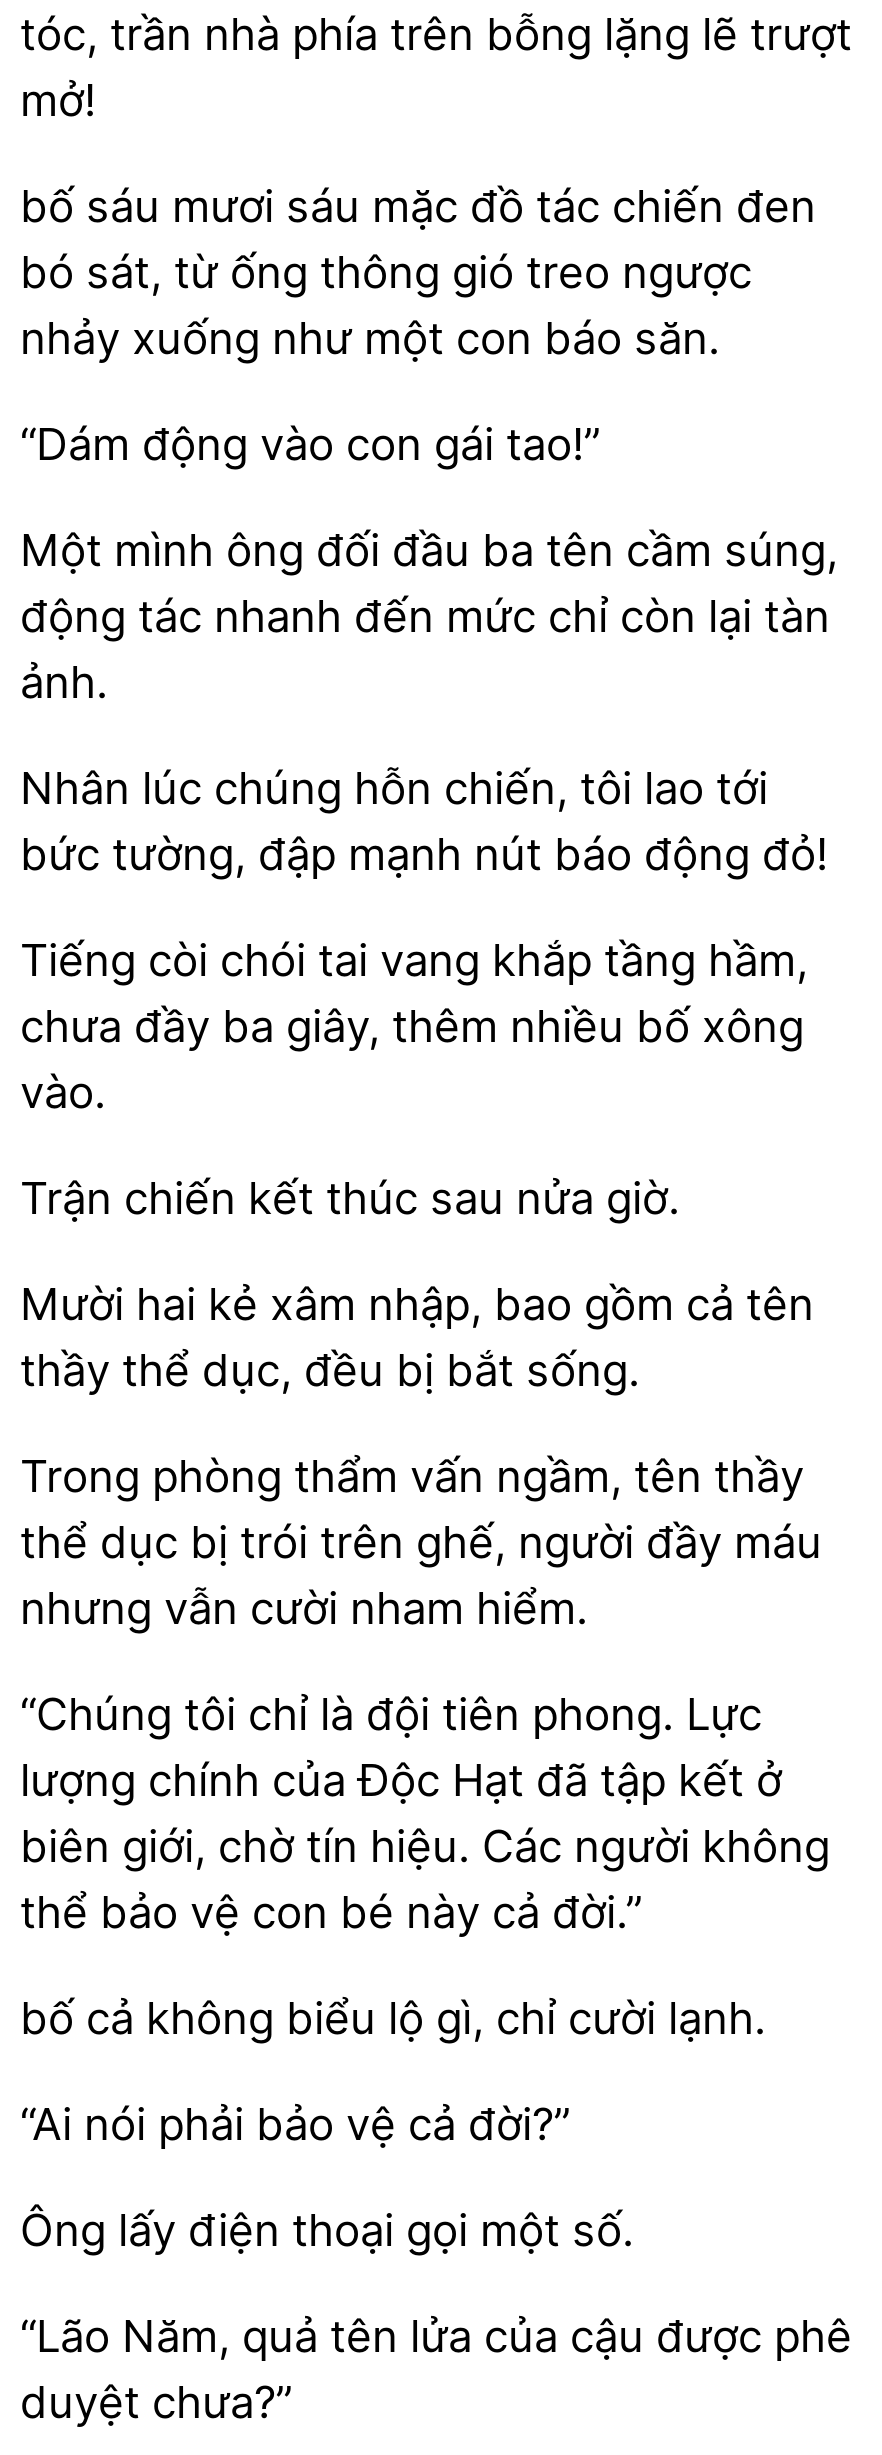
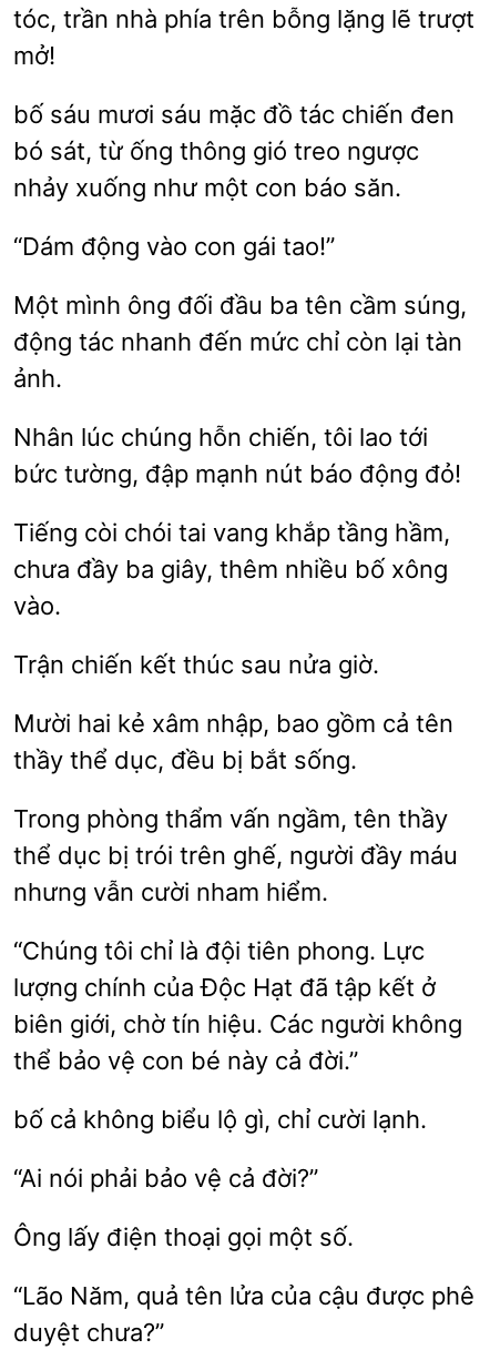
[280,8,852,60] phía trên | lặng lẽ trượt -> [13,4,418,70] phía trên bỗng lặng lẽ | mở!
[20,180,816,364] bố sáu mươi sáu mặc đồ tác chiến đen | bó sát, từ ống | gió treo ngược | nhảy xuống | một con báo -> [13,100,455,202] bố sáu | sáu mặc đồ tác chiến đen | bó sát, từ ống thông | treo | nhảy xuống như một con báo săn.
[130,418,600,470] động | gái tao!” -> [13,232,335,261] “Dám động | tao!”
[20,524,626,576] Một mình ông đối đầu ba tên -> [59,291,349,319] mình ông đối đầu | tên
[20,590,830,642] động | nhanh | mức chỉ còn lại tàn -> [13,327,462,356] động tác nhanh đến mức chỉ còn lại tàn
[20,762,828,880] Nhân lúc chúng | chiến, tôi lao tới | tường, | mạnh nút báo động đỏ! -> [13,423,461,488] lúc chúng hỗn | lao tới | bức tường, đập mạnh nút báo động đỏ!
[20,934,808,1052] Tiếng còi chói tai vang | tầng hầm, | chưa | ba | thêm nhiều bố xông -> [70,518,450,583] còi chói tai vang khắp tầng hầm, | đầy ba giây, thêm nhiều bố
[112,1172,248,1224] chiến -> [13,650,71,679] Trận
[20,1278,814,1396] Mười | kẻ xâm | bao gồm cả tên | thể dục, đều bị bắt sống. -> [13,709,453,774] Mười hai kẻ xâm | gồm cả tên | thầy | dục, đều bị bắt sống.
[88,1516,822,1634] dục bị trói trên ghế, người đầy máu | vẫn cười nham hiểm. -> [13,841,458,906] thể dục bị trói trên ghế, người | máu | nhưng vẫn cười | hiểm.
[20,1688,782,1938] “Chúng | chỉ là đội tiên phong. Lực | lượng chính của Độc Hạt đã tập kết ở | biên giới, chờ tín hiệu. Các người | thể bảo vệ con | này cả đời.” -> [13,936,462,1075] “Chúng tôi chỉ là đội tiên phong. Lực | lượng chính | Độc Hạt đã tập kết ở | biên giới, chờ | hiệu. Các người không | thể bảo vệ con bé | cả đời.”
[74,1992,766,2044] cả không | lộ gì, chỉ | lạnh. -> [76,1105,372,1134] không biểu lộ gì, chỉ cười
[20,2098,468,2150] “Ai nói | bảo | cả -> [42,1164,228,1192] nói phải bảo vệ
[106,2204,480,2256] lấy điện thoại gọi -> [13,1222,268,1251] Ông lấy điện | gọi
[20,2310,774,2362] “Lão Năm, | tên | của cậu được -> [63,1281,431,1310] Năm, quả | lửa của cậu được

